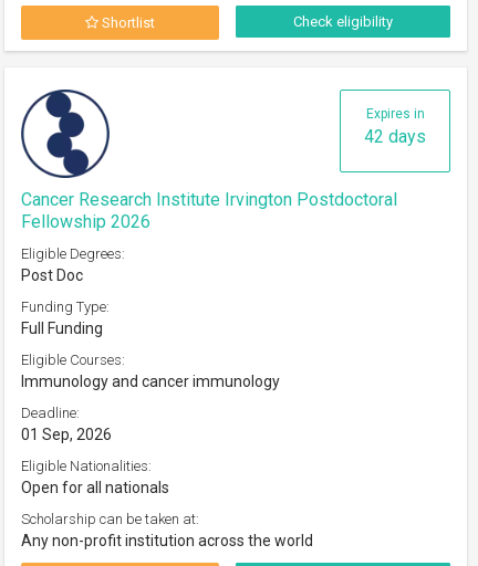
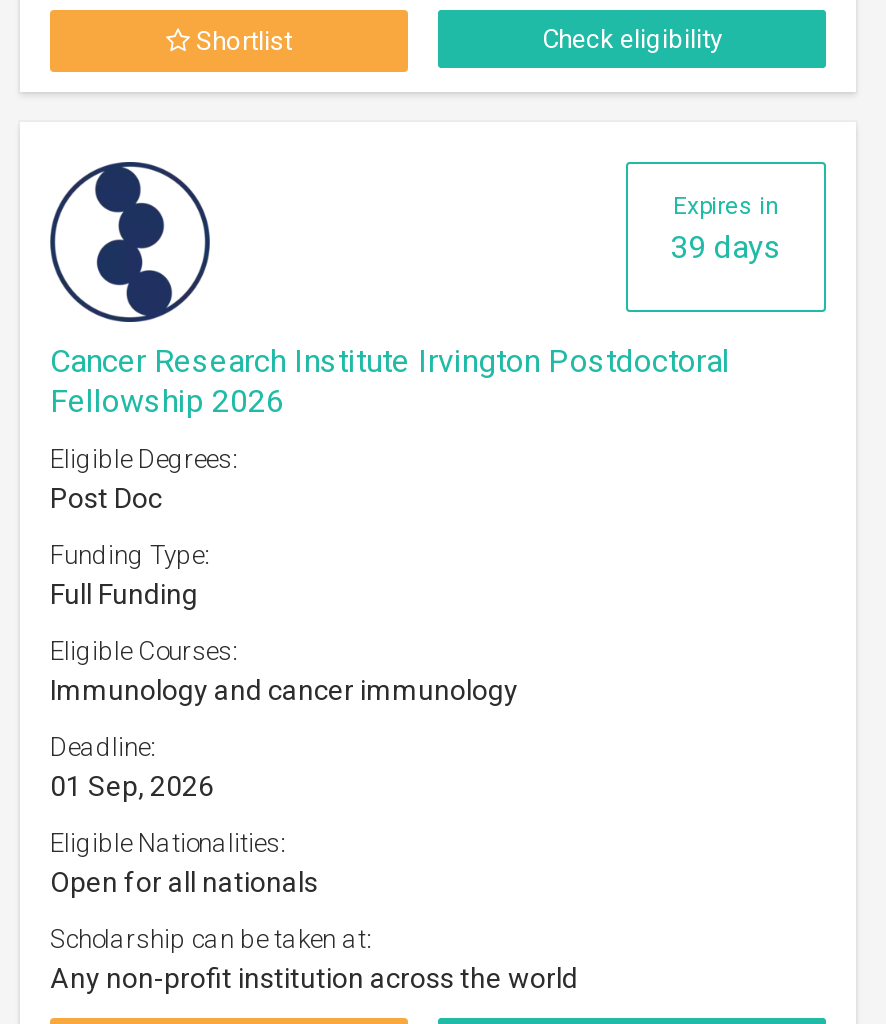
[364,126,426,147] 42 days -> [670,228,782,266] 39 days

